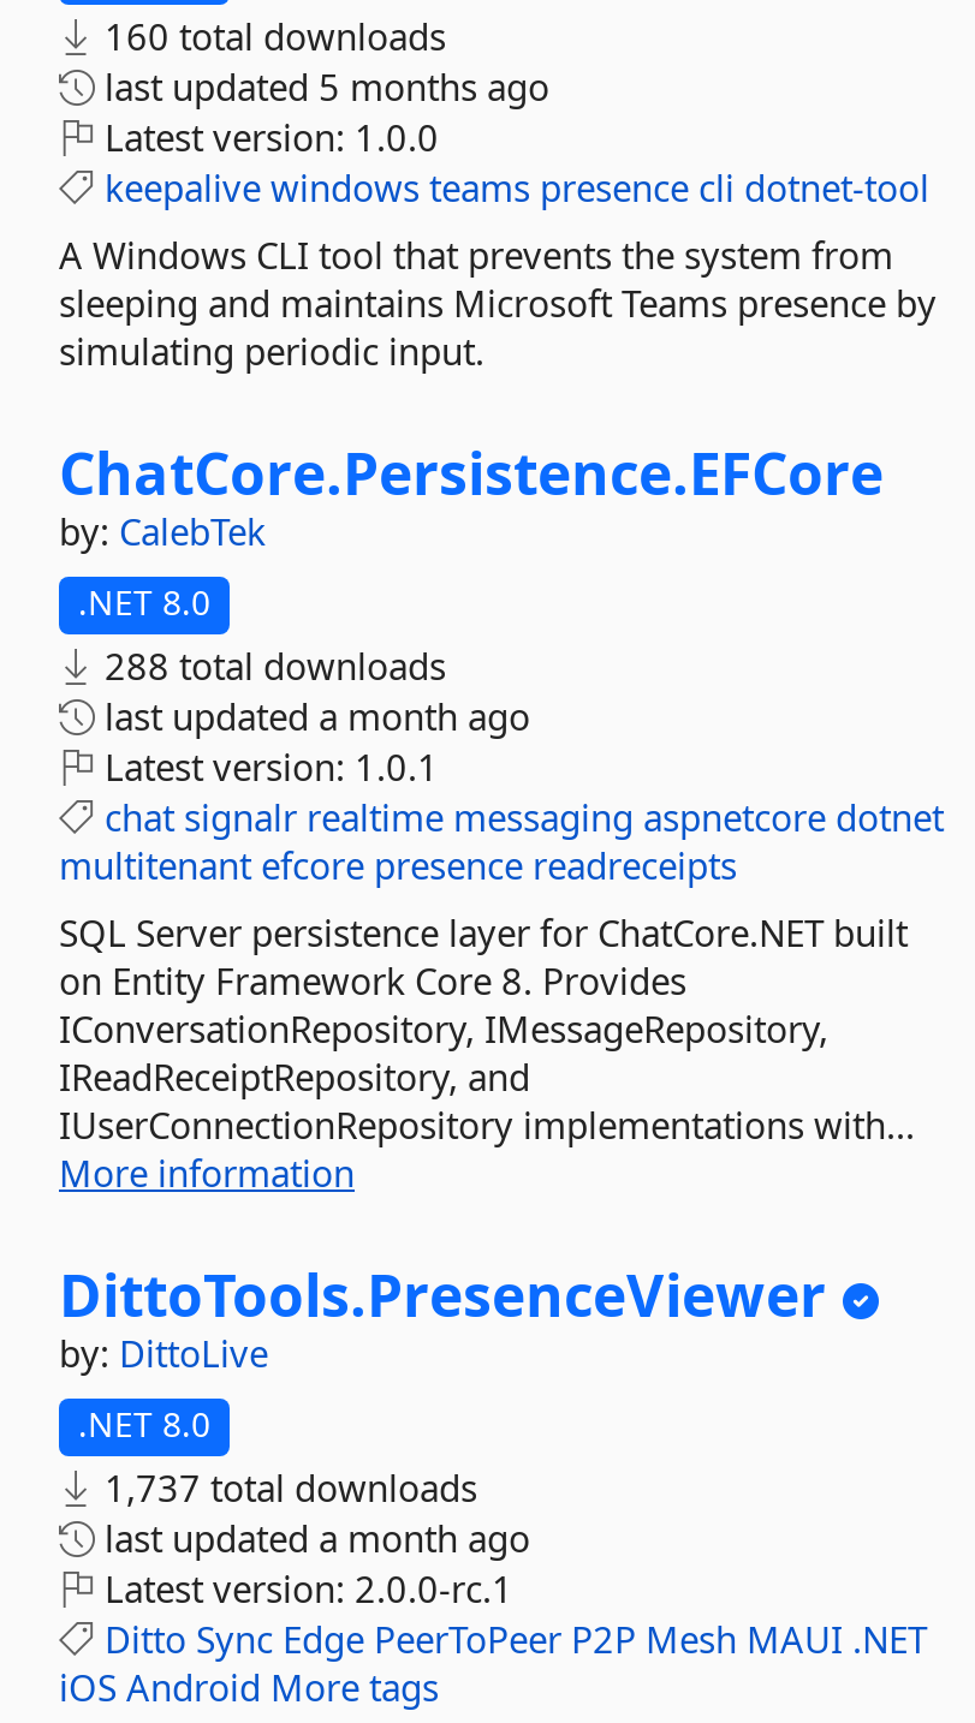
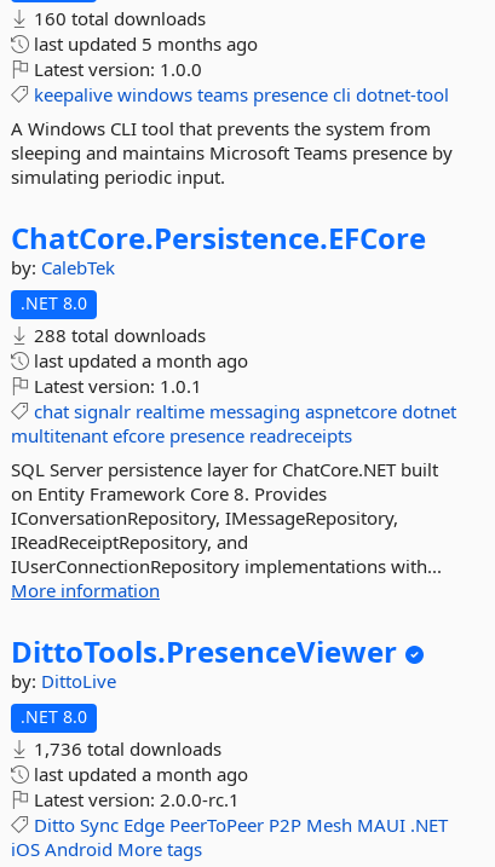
[95,1463,477,1512] 1,737 total downloads -> [29,736,221,761] 1,736 total downloads

